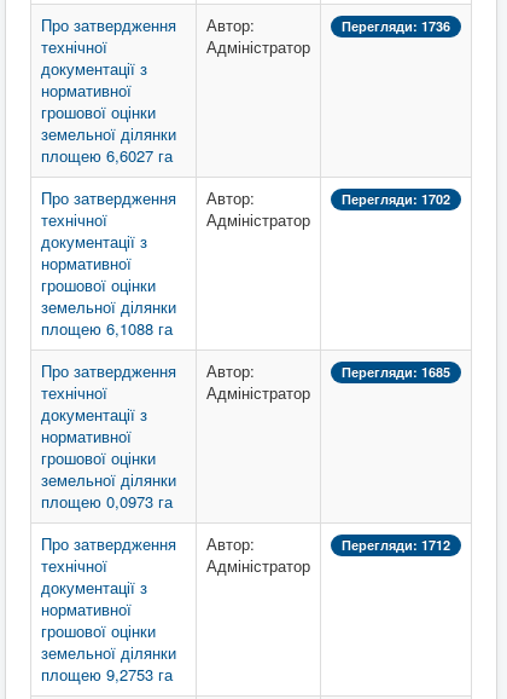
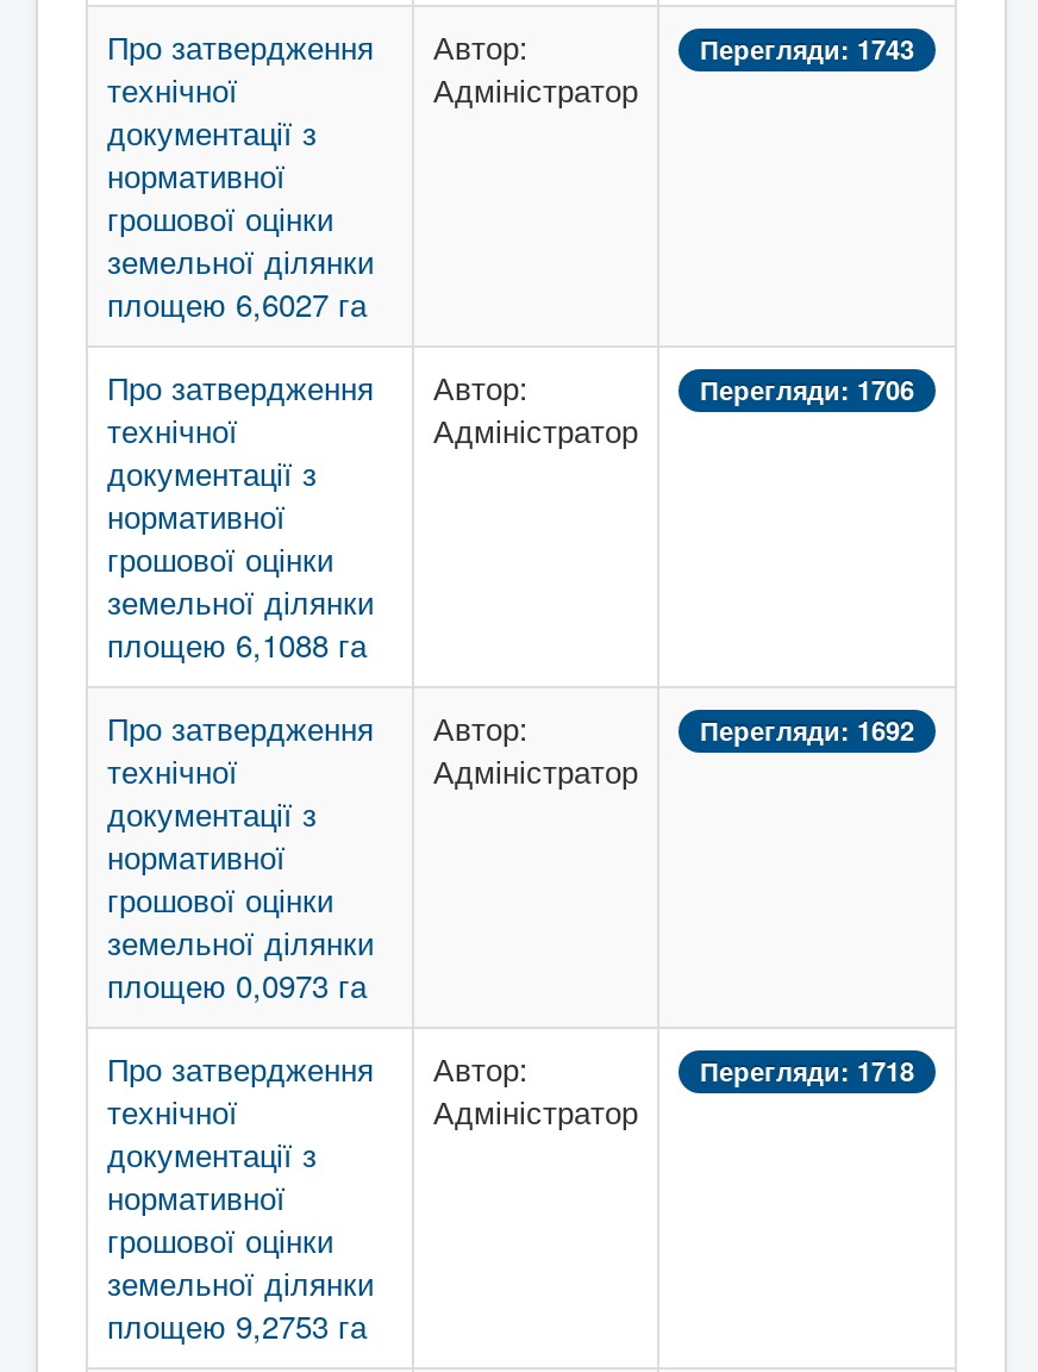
[342,17,450,35] Перегляди: 1736 -> [700,32,914,67] Перегляди: 1743
[342,190,450,208] Перегляди: 1702 -> [700,372,914,408] Перегляди: 1706
[342,363,450,381] Перегляди: 1685 -> [700,713,914,749] Перегляди: 1692
[342,536,450,554] Перегляди: 1712 -> [700,1054,914,1089] Перегляди: 1718

